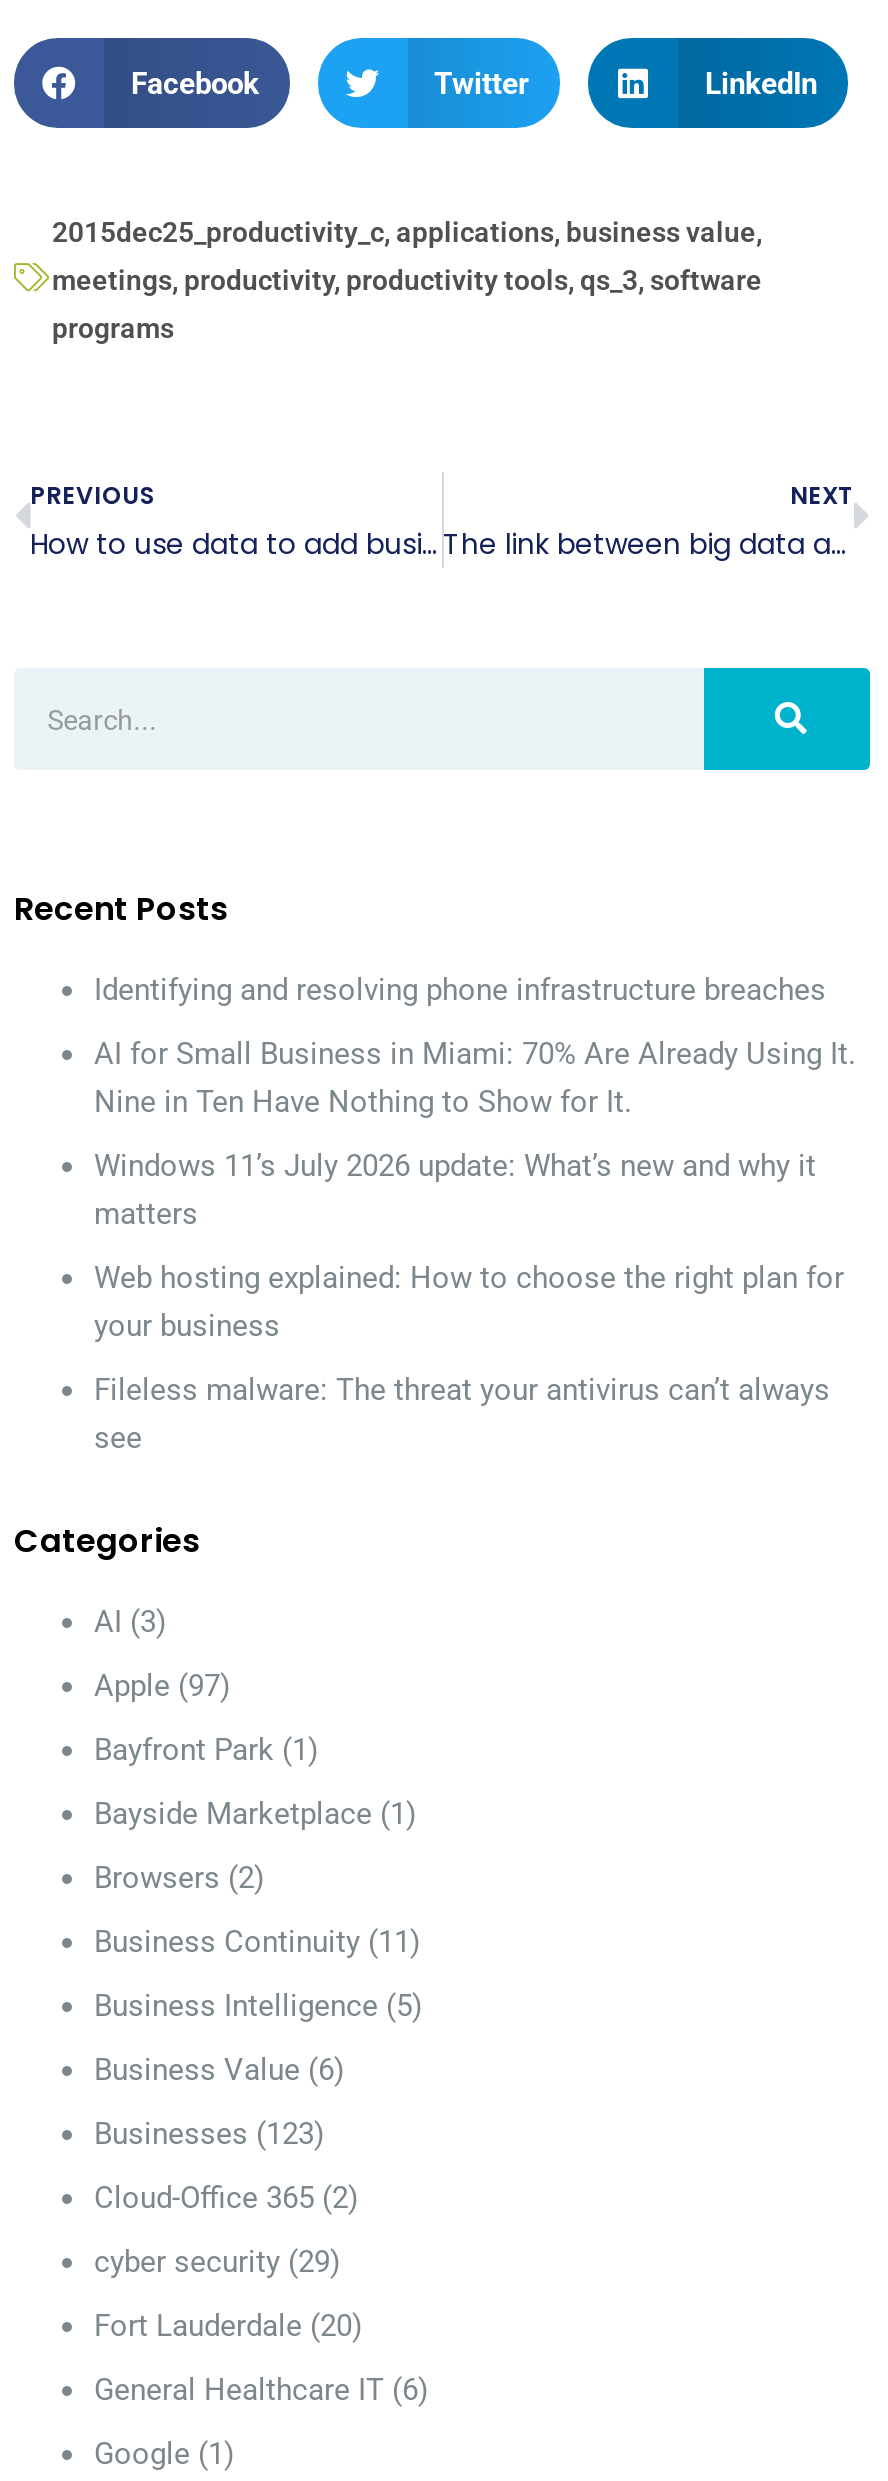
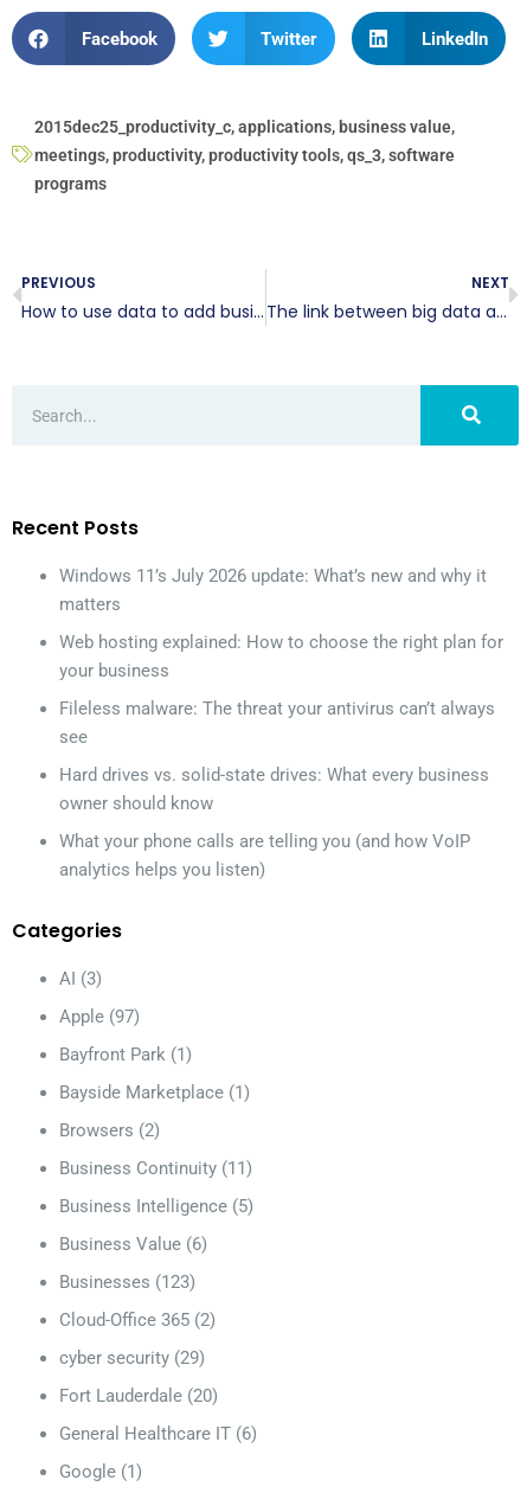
[94,972,856,1120] Identifying and resolving phone infrastructure breaches | AI for Small Business in Miami: 70% Are Already Using It. | Nine in Ten Have Nothing to Show for It. -> none
moved [94,1148,844,1456] -> [59,565,503,748]: Windows 11’s July 2026 update: What’s new and why it | matters | Web hosting explained: How to choose the right plan for | your business | Fileless malware: The threat your antivirus can’t always | see
none -> [59,764,489,880] Hard drives vs. solid-state drives: What every business | owner should know | What your phone calls are telling you (and how VoIP | analytics helps you listen)

